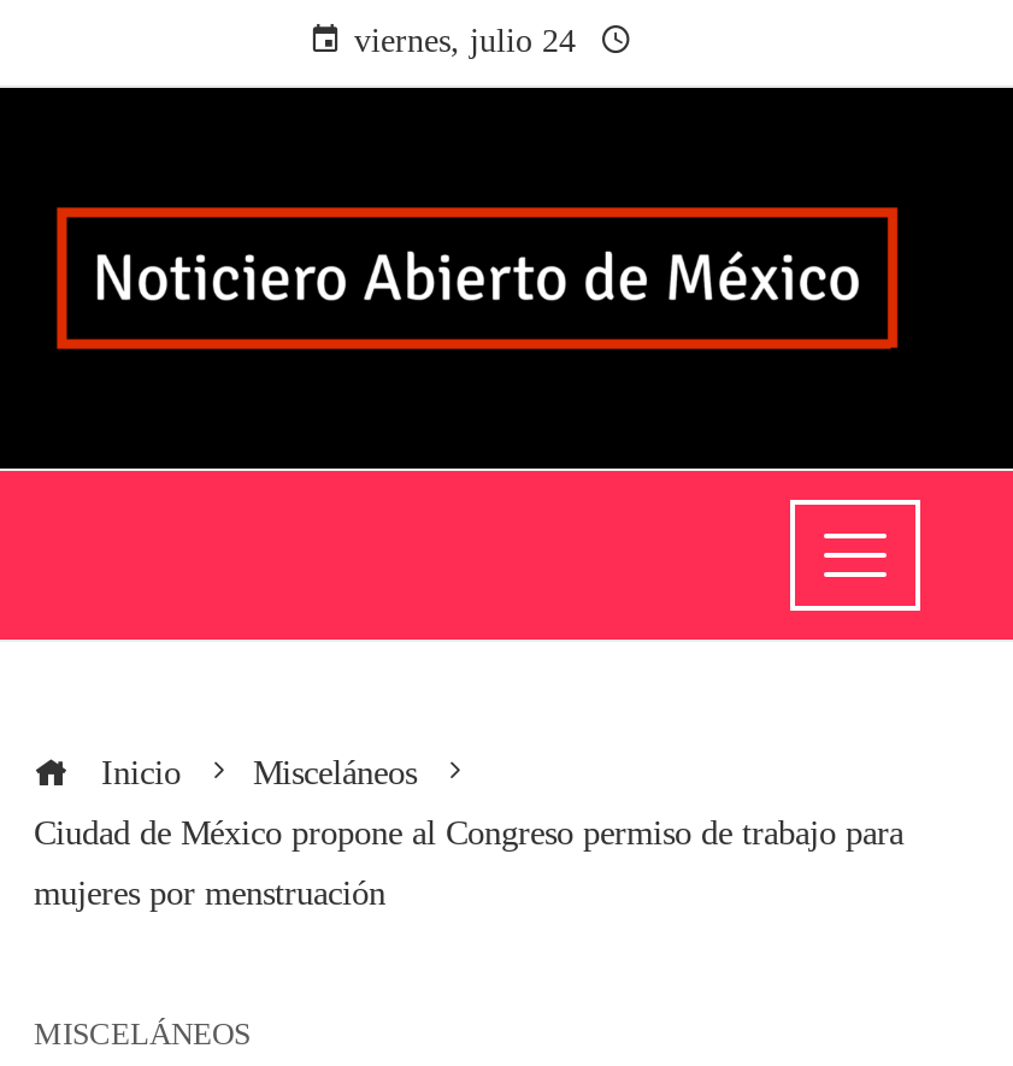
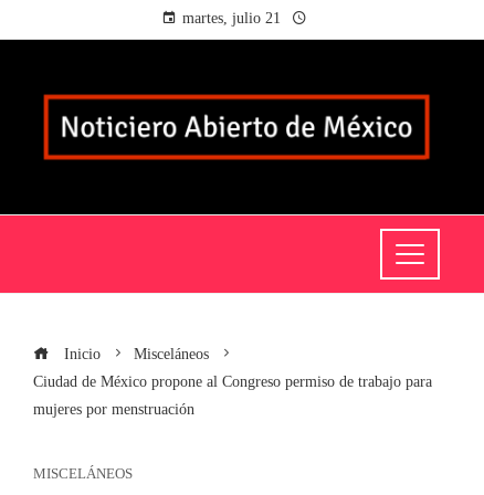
[354,23,576,59] viernes, julio 24 -> [182,10,280,27] martes, julio 21

